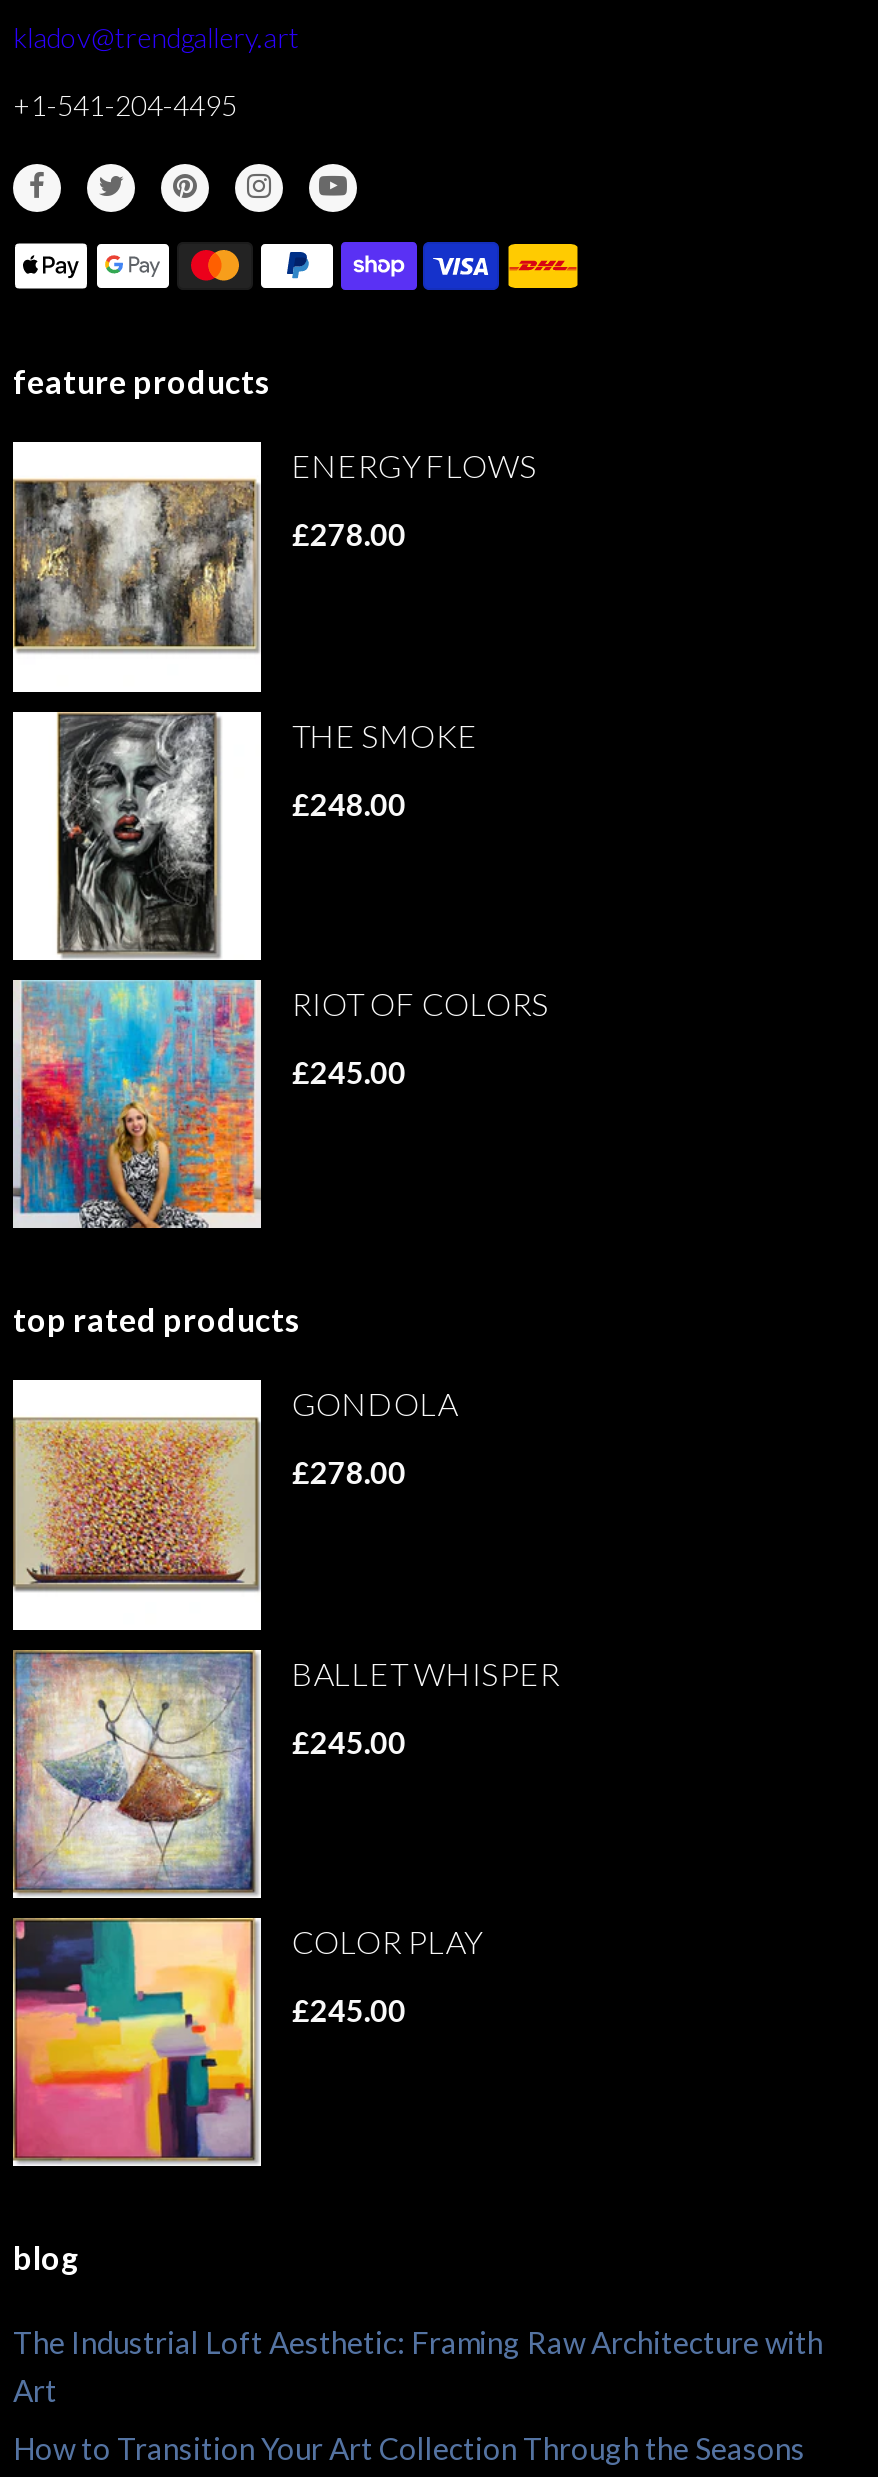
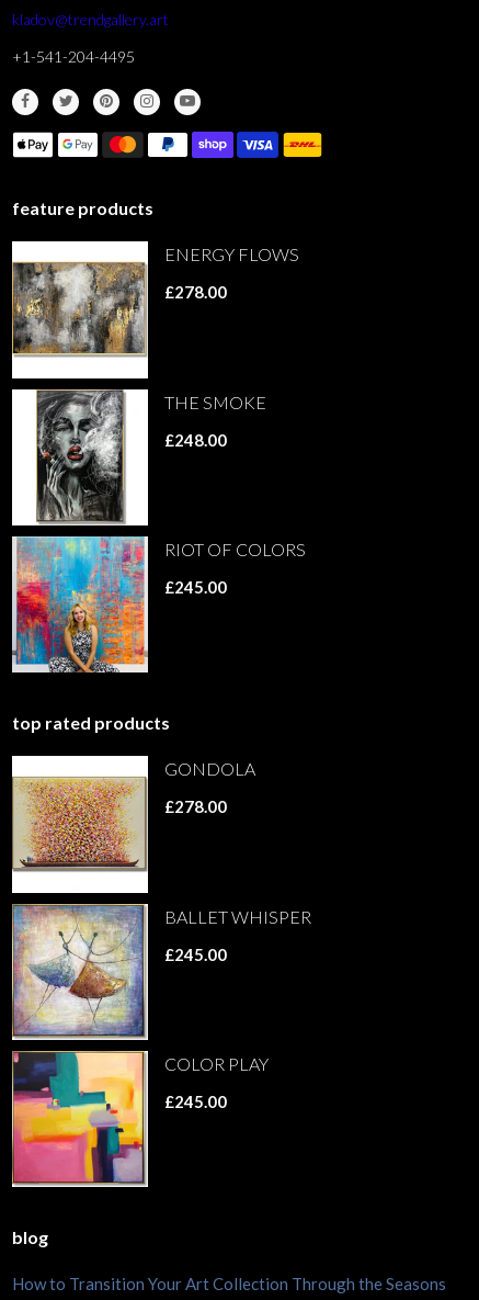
[13,2325,823,2409] The Industrial Loft Aesthetic: Framing Raw Architecture with | Art -> none

